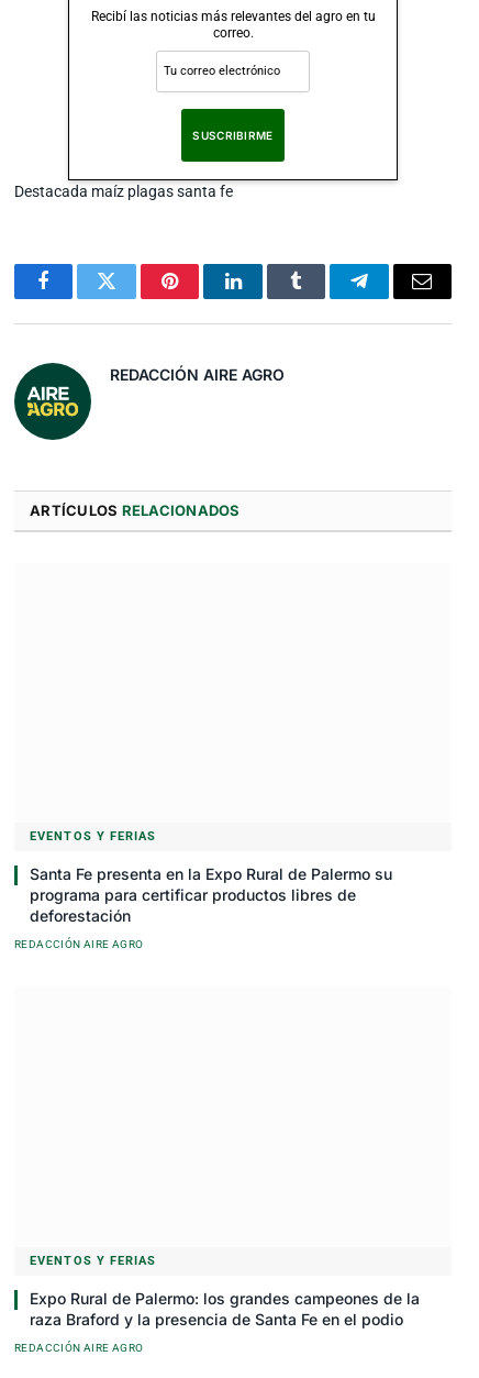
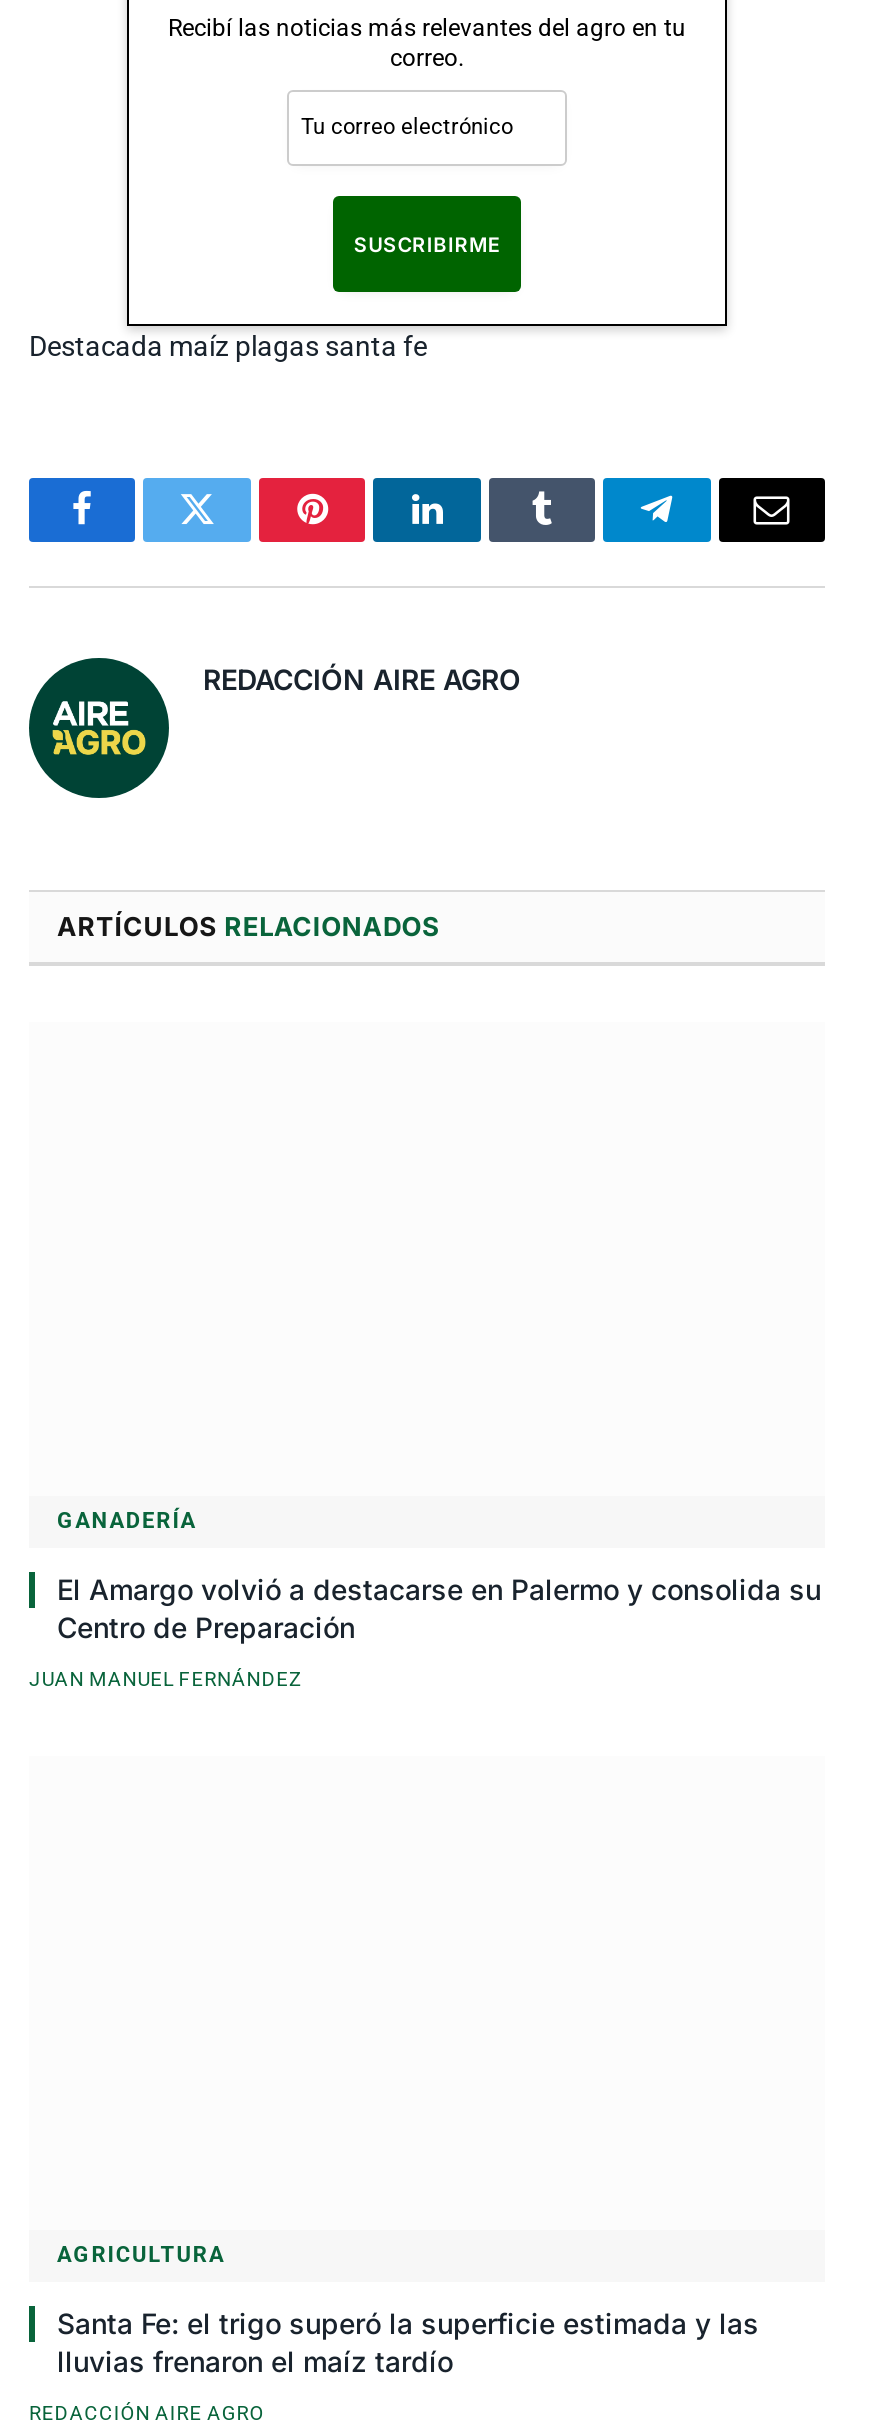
[30,830,157,844] EVENTOS Y FERIAS -> [57,1507,197,1533] GANADERÍA
[30,865,392,925] Santa Fe presenta en la Expo Rural de Palermo su | programa para certificar productos libres de | deforestación -> [57,1571,821,1643] El Amargo volvió a destacarse en Palermo y consolida su | Centro de Preparación
[14,939,143,951] REDACCIÓN AIRE AGRO -> [29,1667,302,1689] JUAN MANUEL FERNÁNDEZ
[30,1254,157,1268] EVENTOS Y FERIAS -> [57,2241,225,2267] AGRICULTURA
[30,1289,420,1329] Expo Rural de Palermo: los grandes campeones de la | raza Braford y la presencia de Santa Fe en el podio -> [57,2305,759,2377] Santa Fe: el trigo superó la superficie estimada y las | lluvias frenaron el maíz tardío

